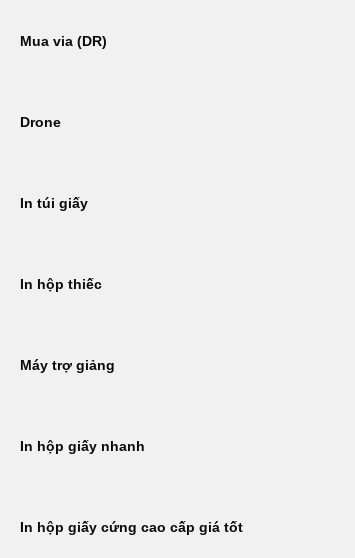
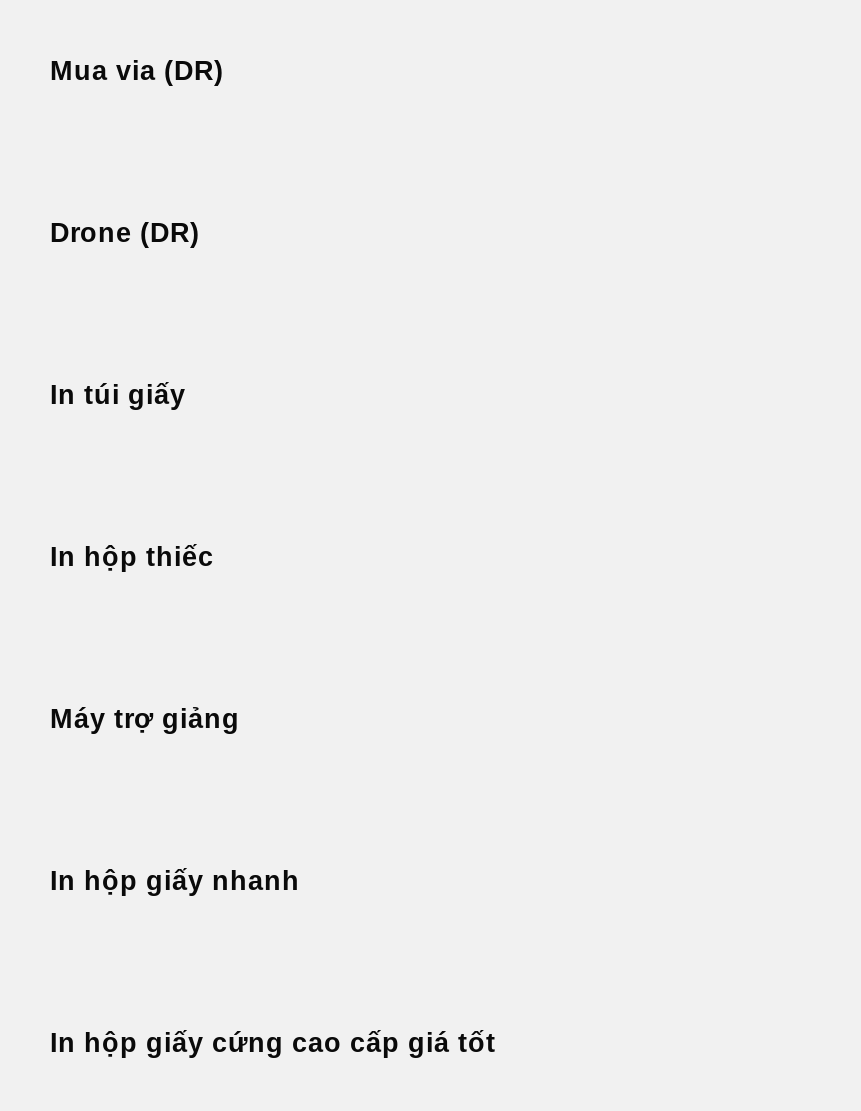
[20,115,61,130] Drone -> [50,218,200,248] Drone (DR)

